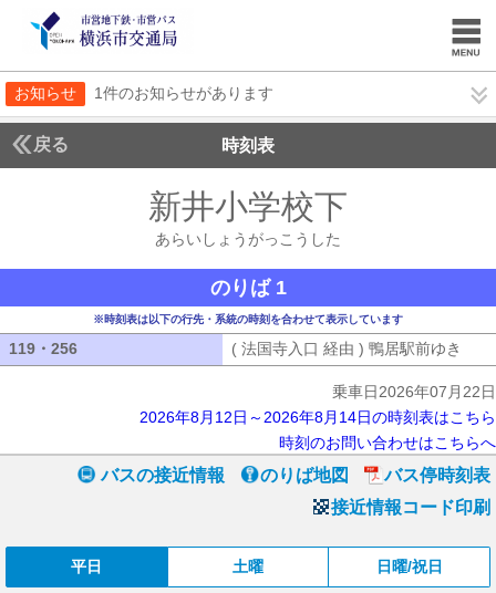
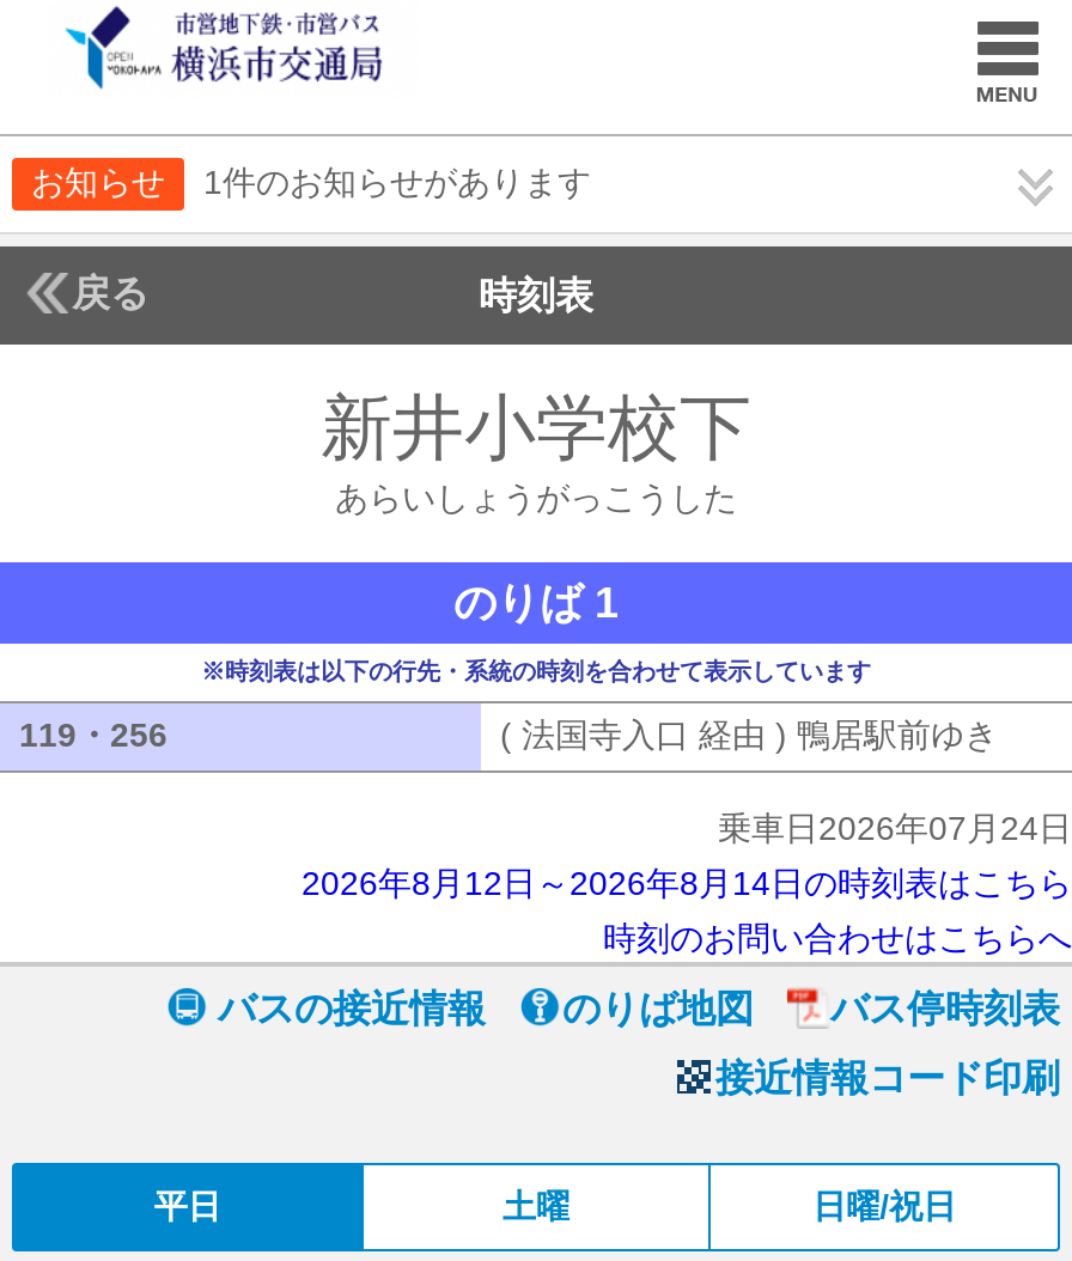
[332,383,496,400] 乗車日2026年07月22日 -> [718,809,1072,847] 乗車日2026年07月24日

